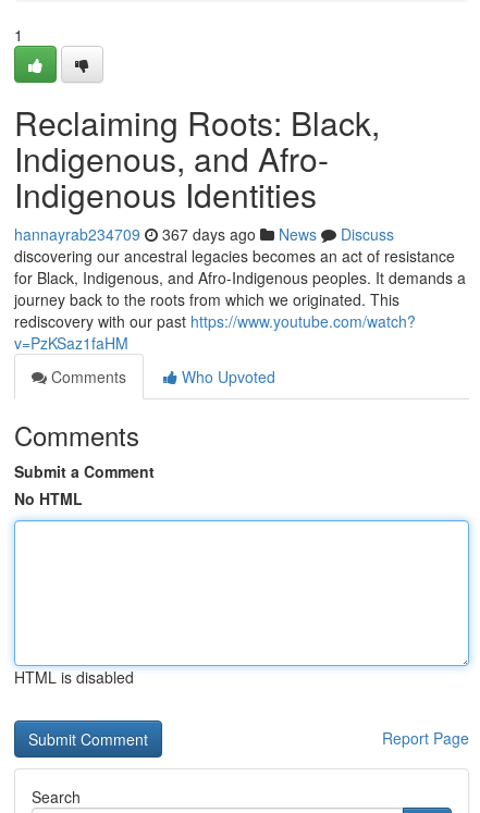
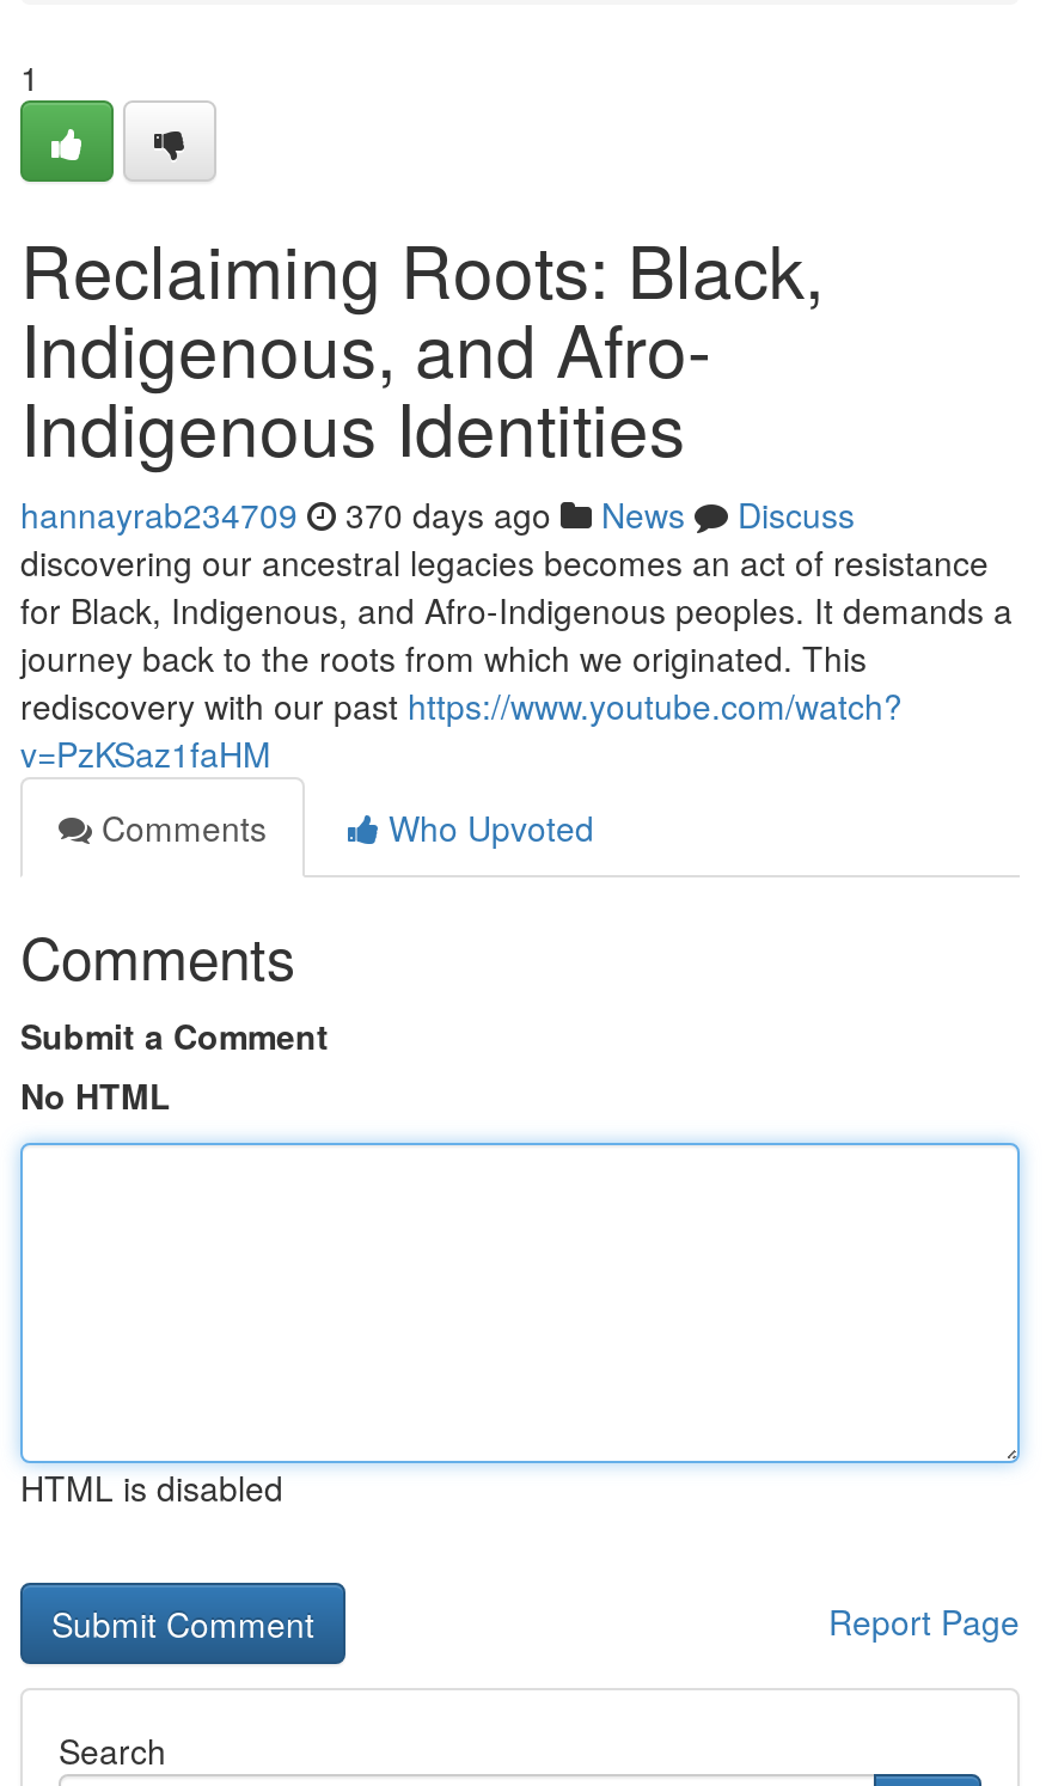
[14,223,394,245] hannayrab234709 367 days ago News Discuss -> [20,490,855,538] hannayrab234709 370 days ago News Discuss

